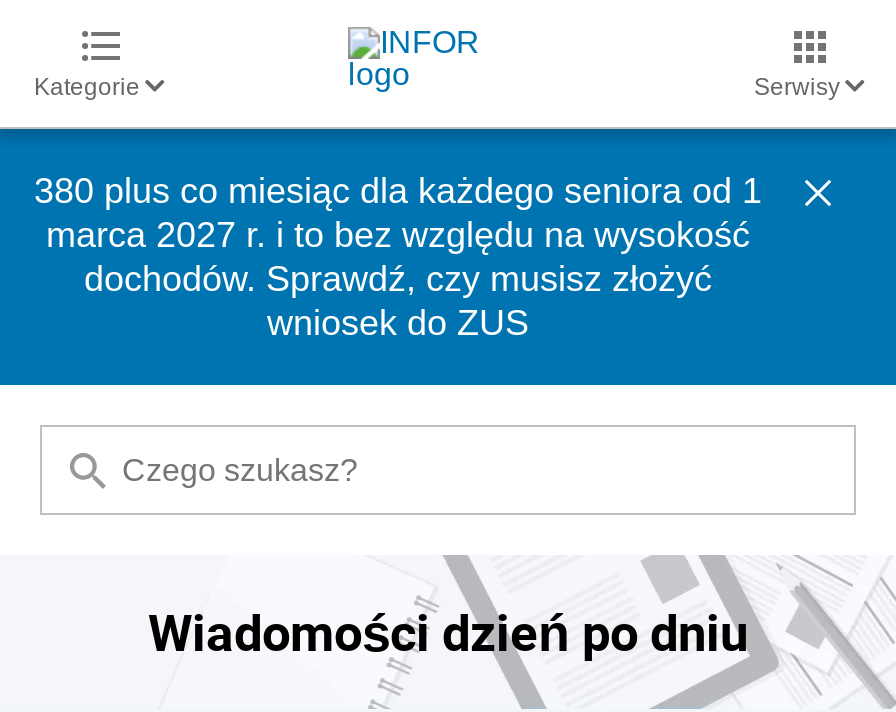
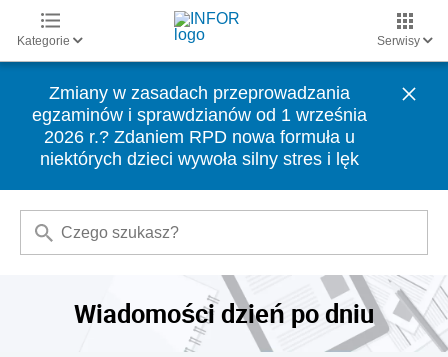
[34,171,762,343] 380 plus co miesiąc dla każdego seniora od 1 | marca 2027 r. i to bez względu na wysokość | dochodów. Sprawdź, czy musisz złożyć | wniosek do ZUS -> [31,83,366,169] Zmiany w zasadach przeprowadzania | egzaminów i sprawdzianów od 1 września | 2026 r.? Zdaniem RPD nowa formuła u | niektórych dzieci wywoła silny stres i lęk

